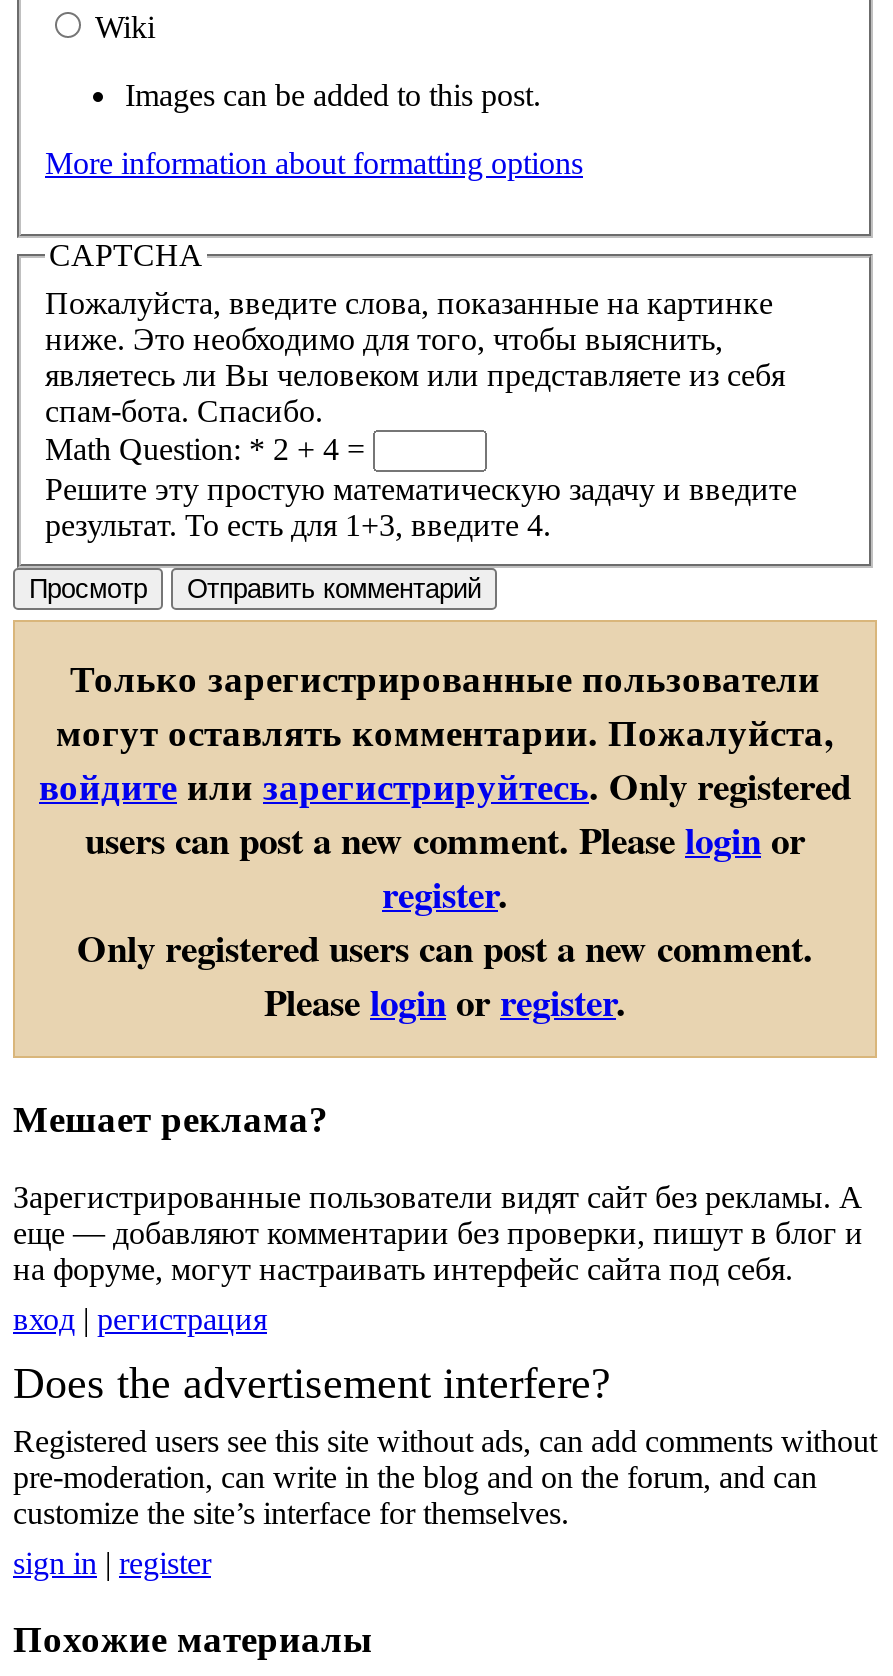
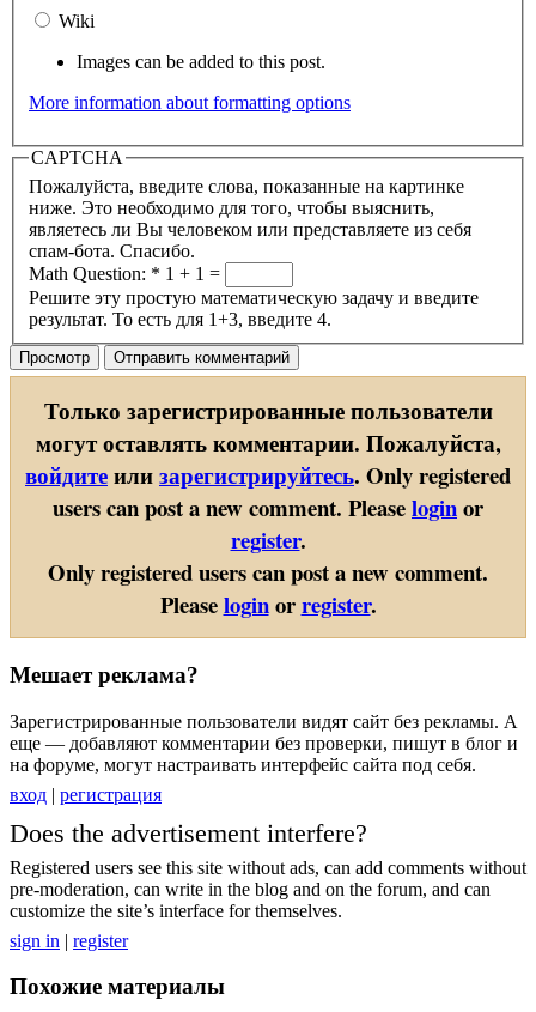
[45,432,373,466] Math Question: * 2 + 4 = -> [29,263,225,284] Math Question: * 1 + 1 =

